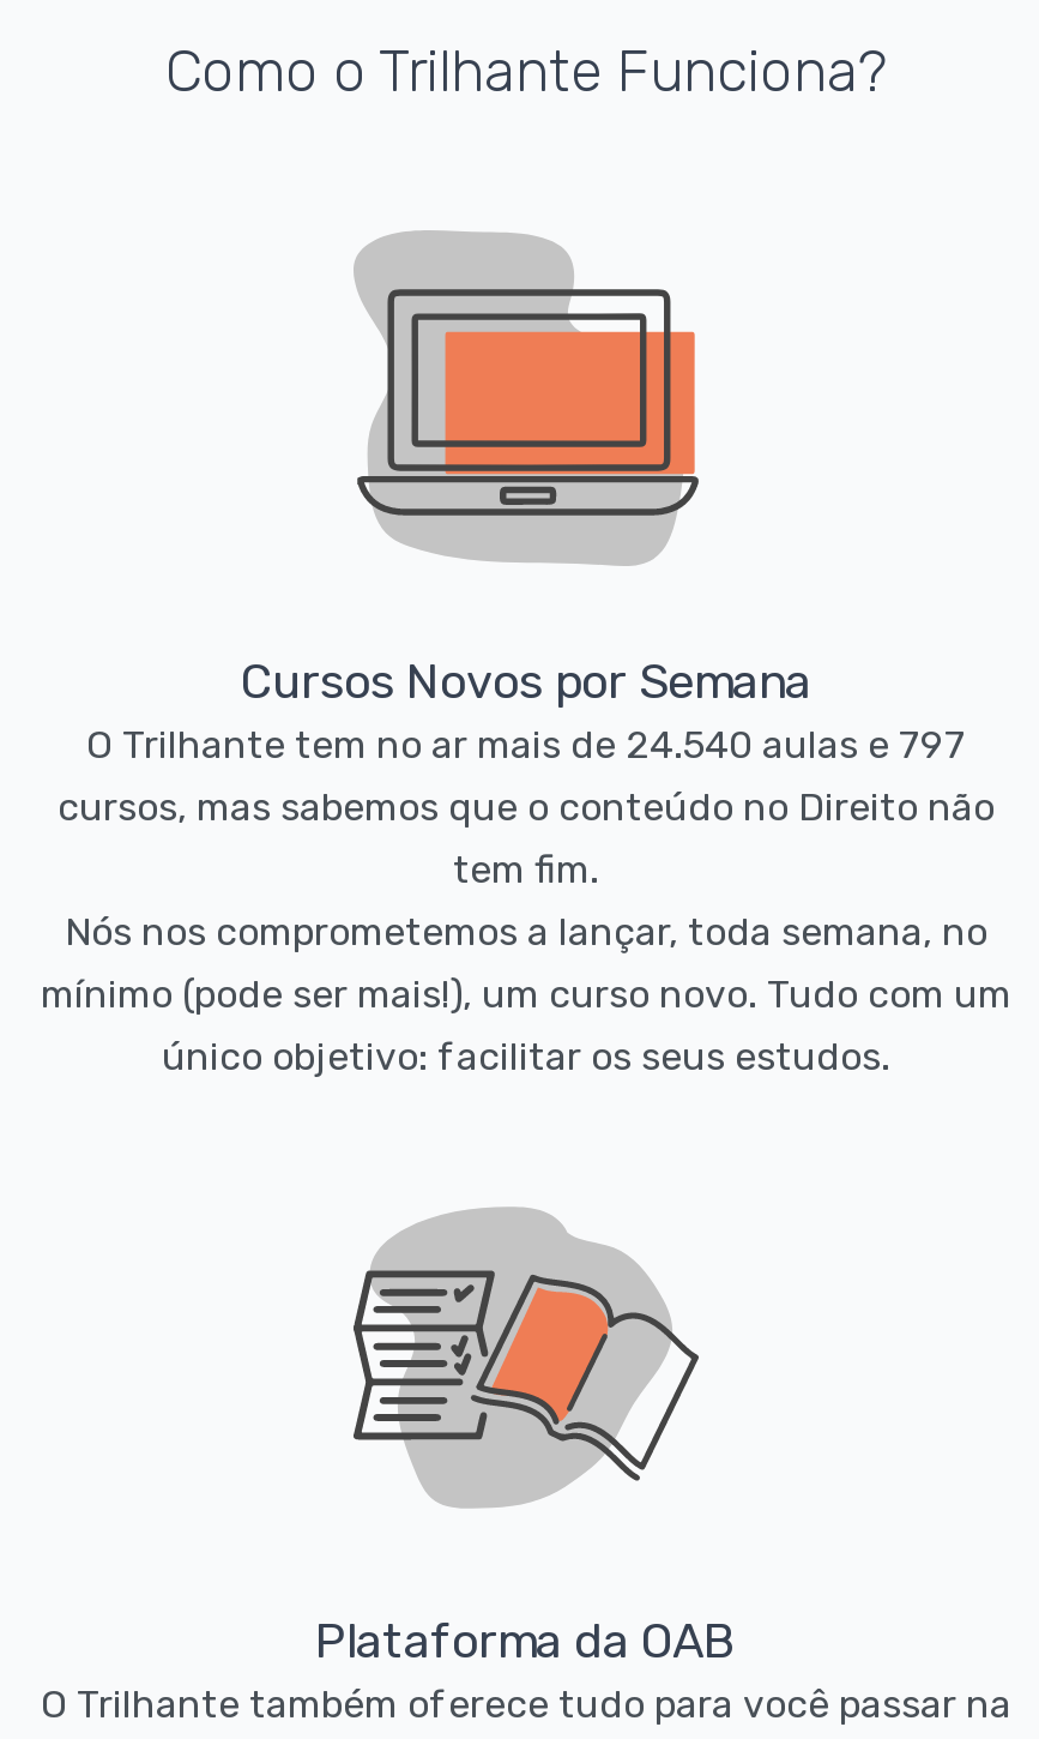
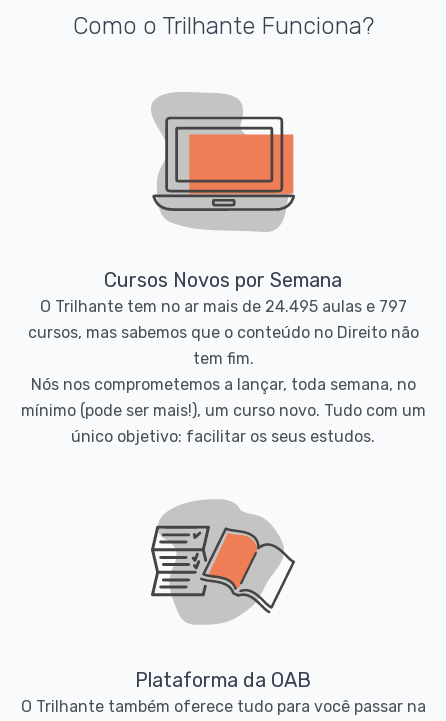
[86,722,966,768] O Trilhante tem no ar mais de 24.540 aulas e 797 -> [39,297,406,316] O Trilhante tem no ar mais de 24.495 aulas e 797

